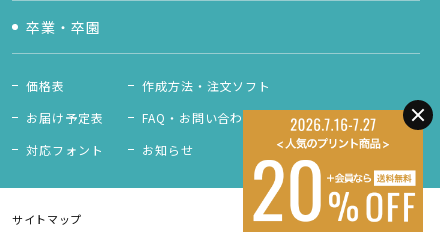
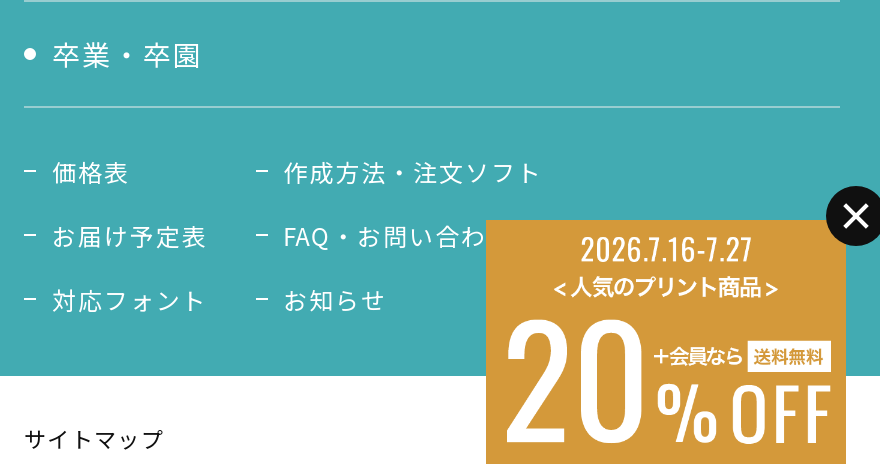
[402,93,437,131] [image] -> [806,184,874,260] [image]

